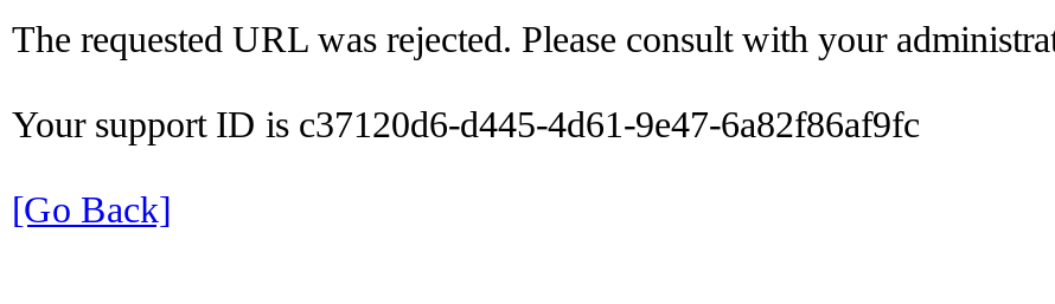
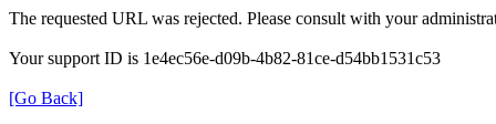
[12,104,920,144] Your support ID is c37120d6-d445-4d61-9e47-6a82f86af9fc -> [9,49,441,68] Your support ID is 1e4ec56e-d09b-4b82-81ce-d54bb1531c53

